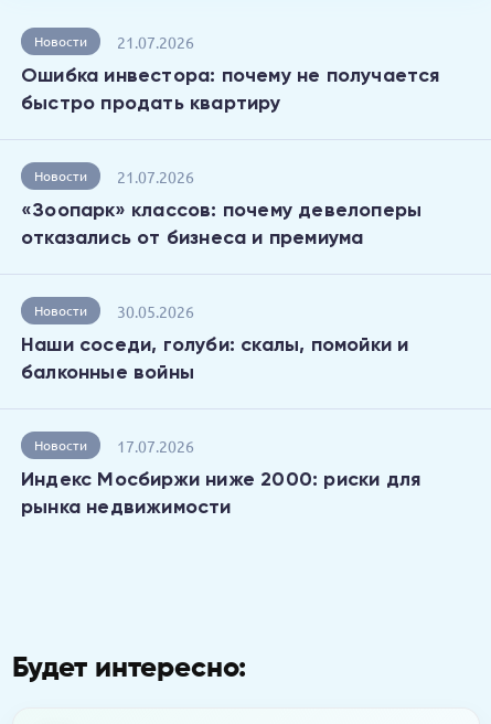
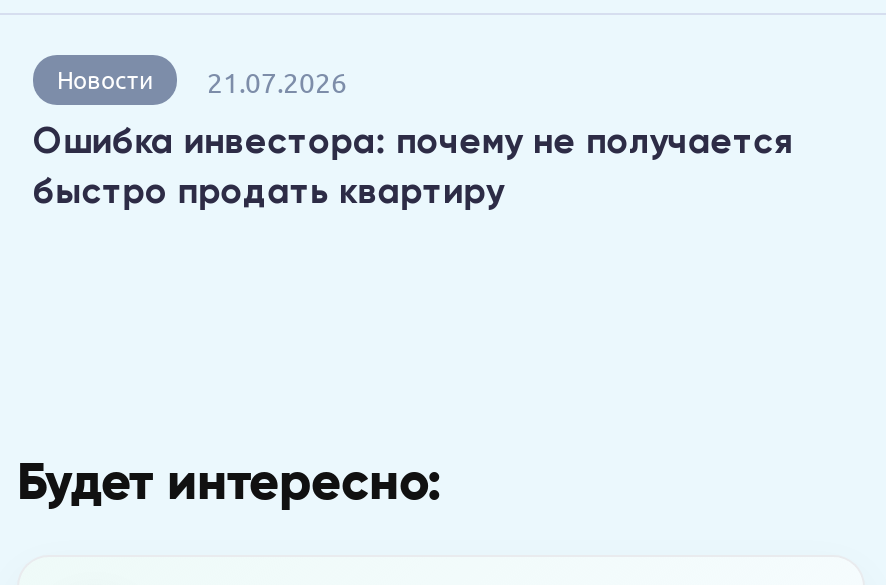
[21,166,422,519] Новости | 21.07.2026 | «Зоопарк» классов: почему девелоперы | отказались от бизнеса и премиума | Новости | 30.05.2026 | Наши соседи, голуби: скалы, помойки и | балконные войны | Новости | 17.07.2026 | Индекс Мосбиржи ниже 2000: риски для | рынка недвижимости -> none

